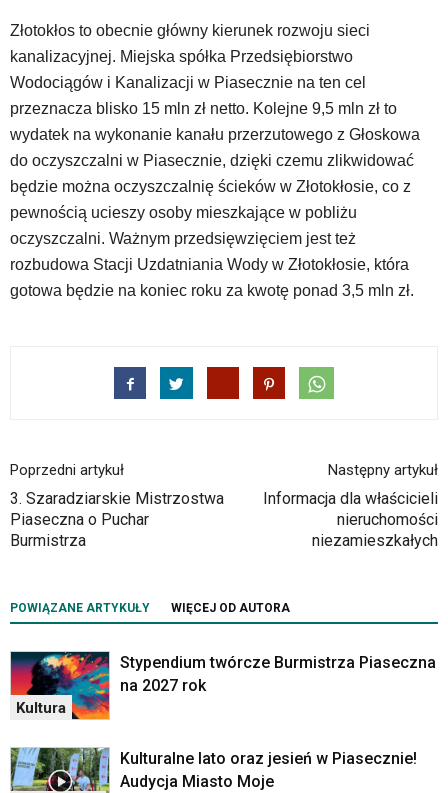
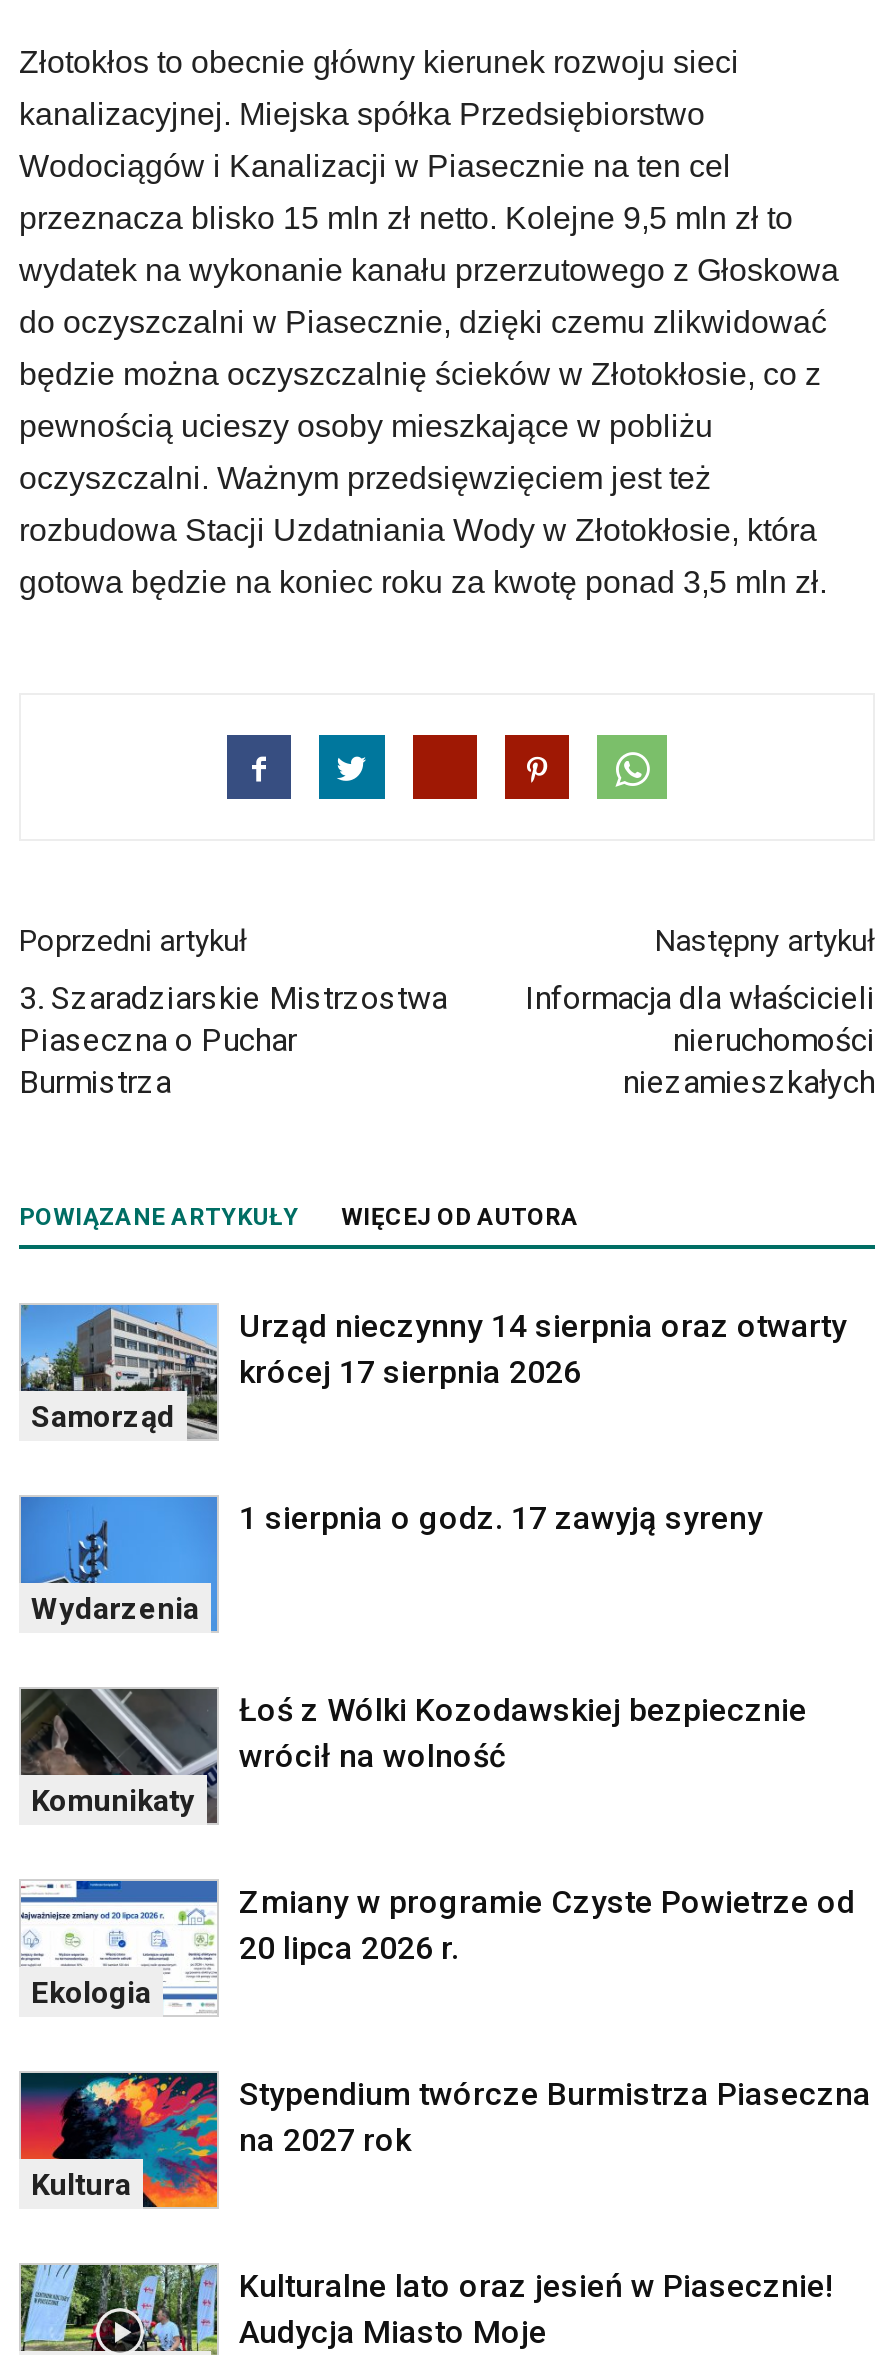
none -> [19,1303,219,1441] [image] | Samorząd
none -> [19,1495,219,1628] [image] | Wydarzenia
none -> [19,1687,211,1820] [image] | Komunikaty
none -> [19,1879,219,2017] [image] | Ekologia
none -> [239,1307,847,1391] Urząd nieczynny 14 sierpnia oraz otwarty | krócej 17 sierpnia 2026
none -> [239,1499,763,1537] 1 sierpnia o godz. 17 zawyją syreny
none -> [239,1691,807,1775] Łoś z Wólki Kozodawskiej bezpiecznie | wrócił na wolność
none -> [239,1883,855,1967] Zmiany w programie Czyste Powietrze od | 20 lipca 2026 r.

